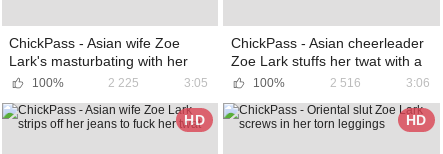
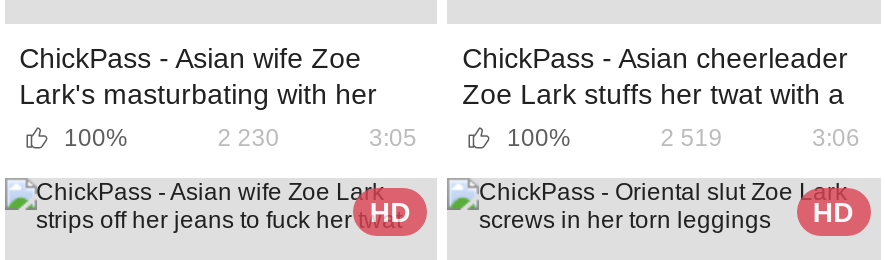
[108,76,139,90] 2 225 -> [217,124,279,152] 2 230
[330,76,361,90] 2 516 -> [661,124,723,152] 2 519

